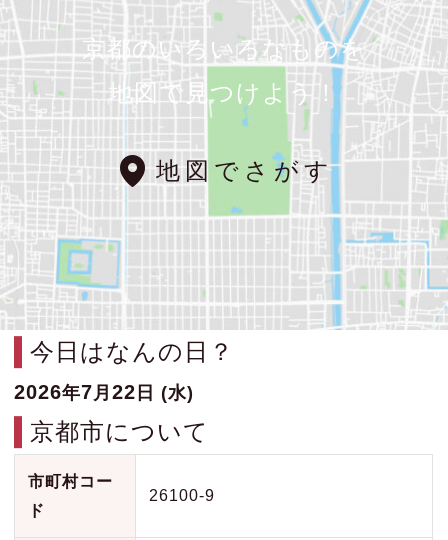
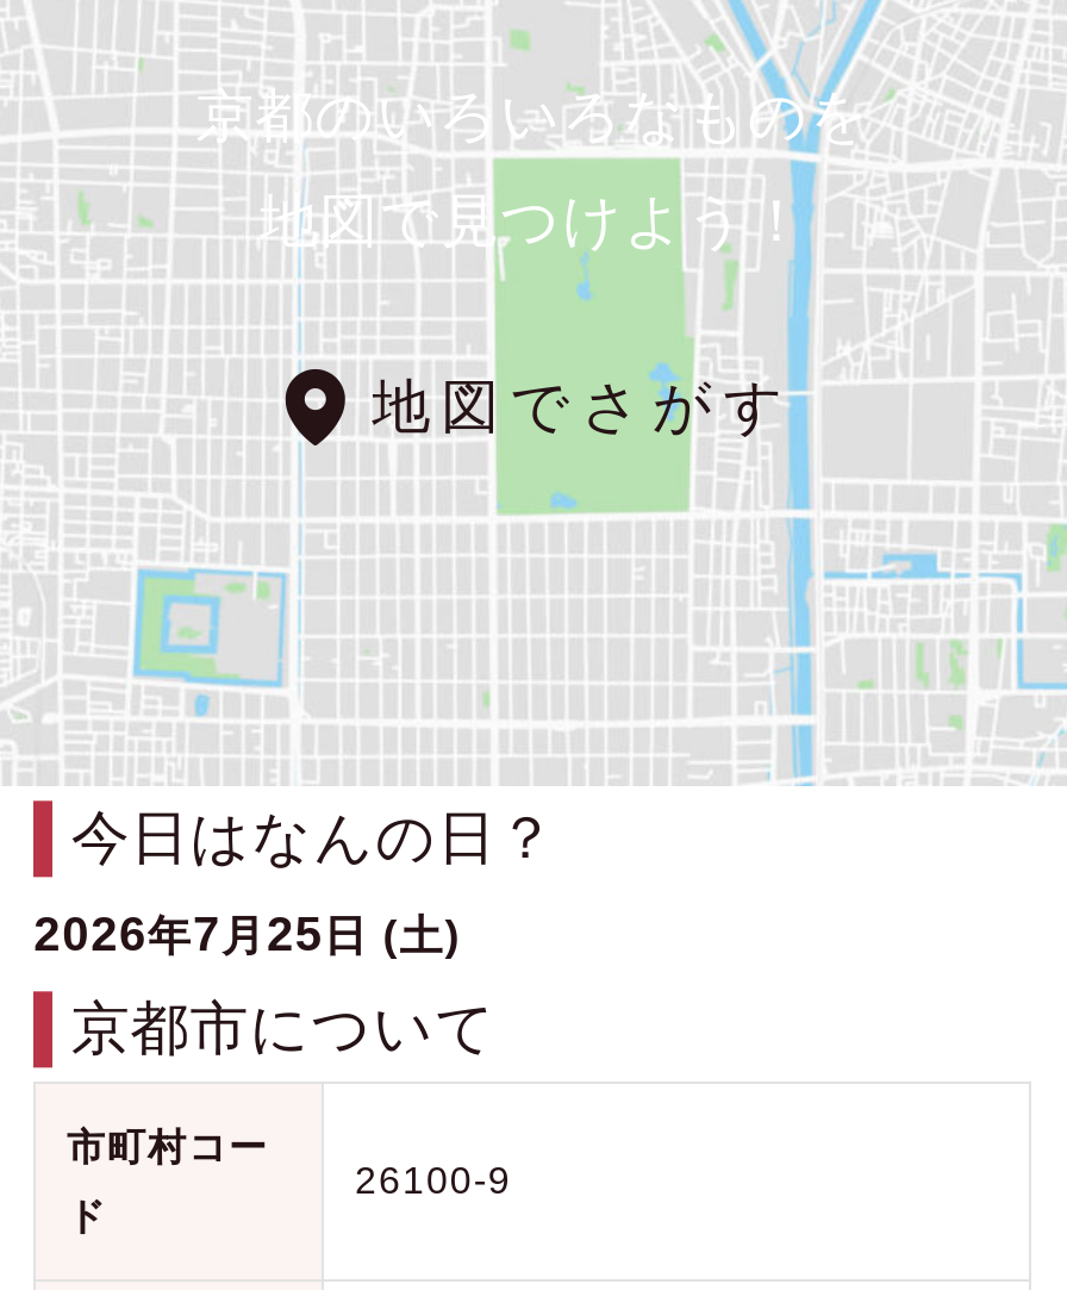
[14,381,194,403] 2026年7月22日 (水) -> [34,908,461,960] 2026年7月25日 (土)

